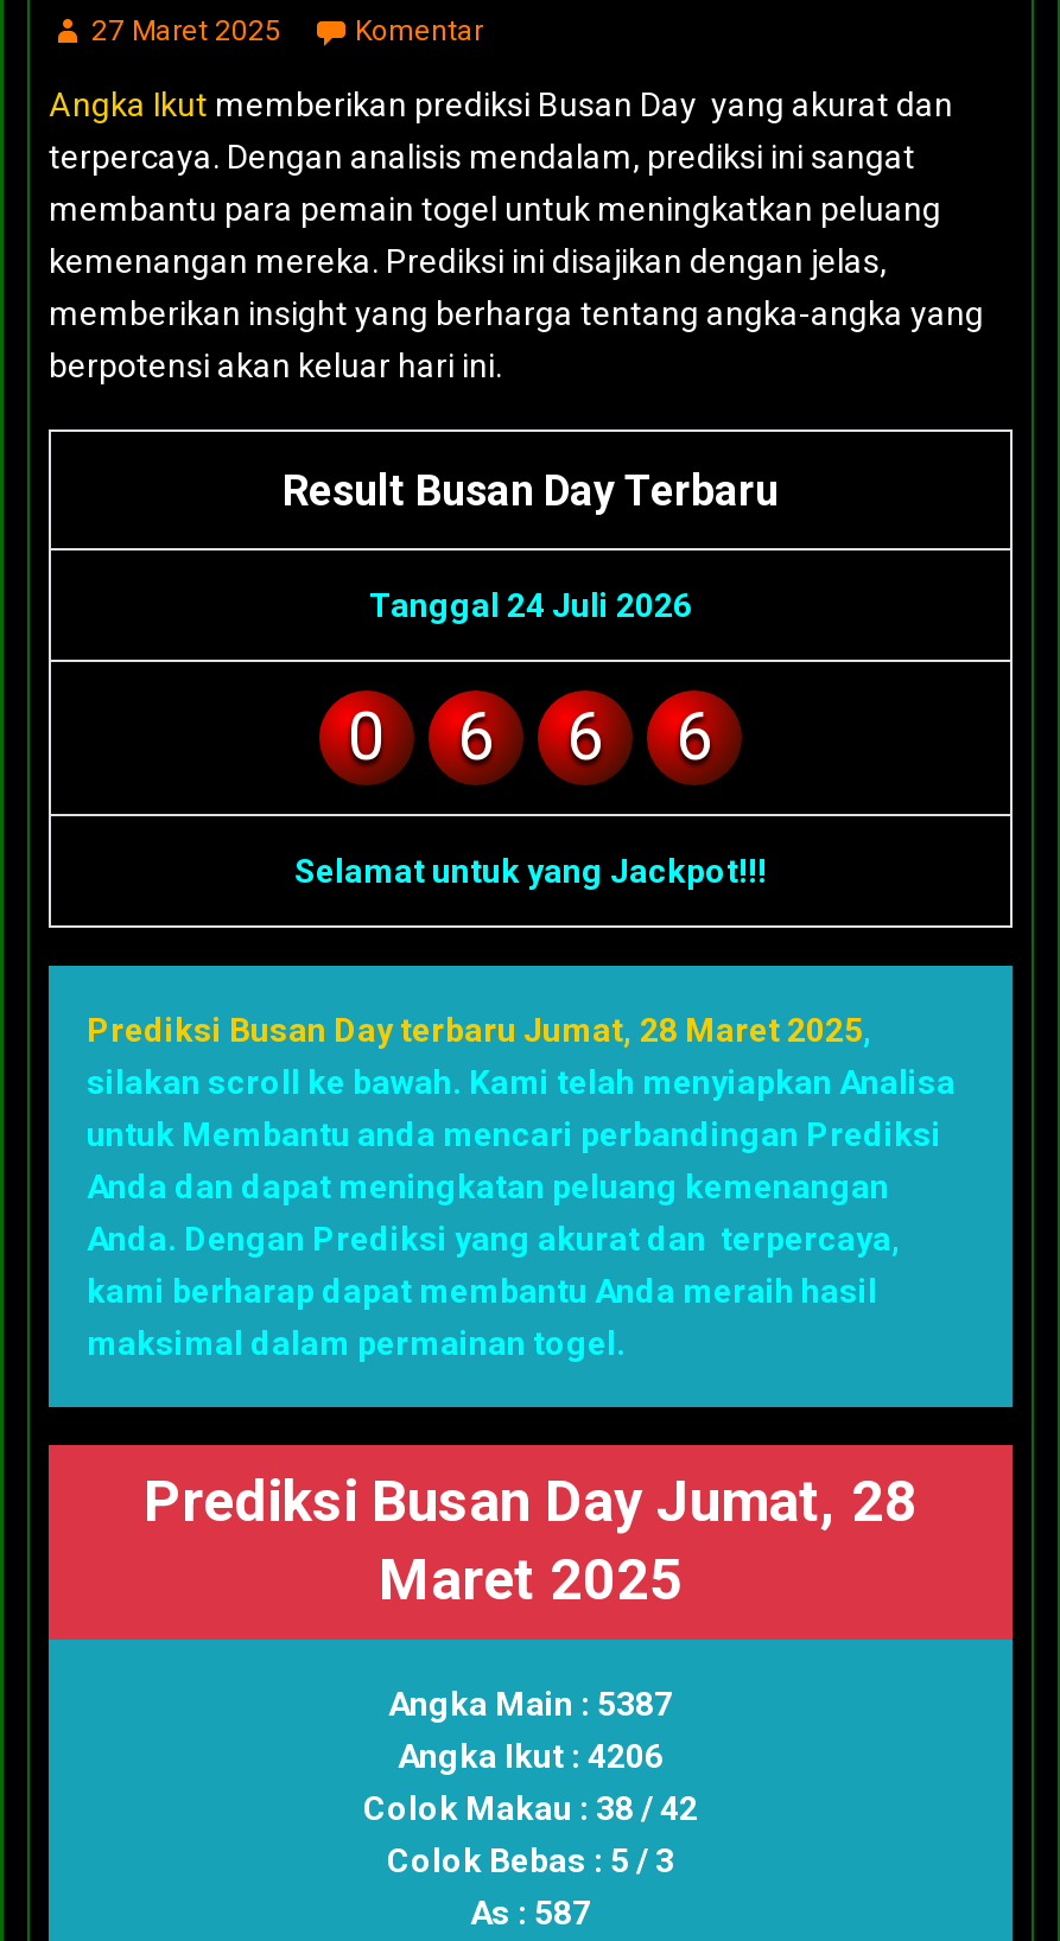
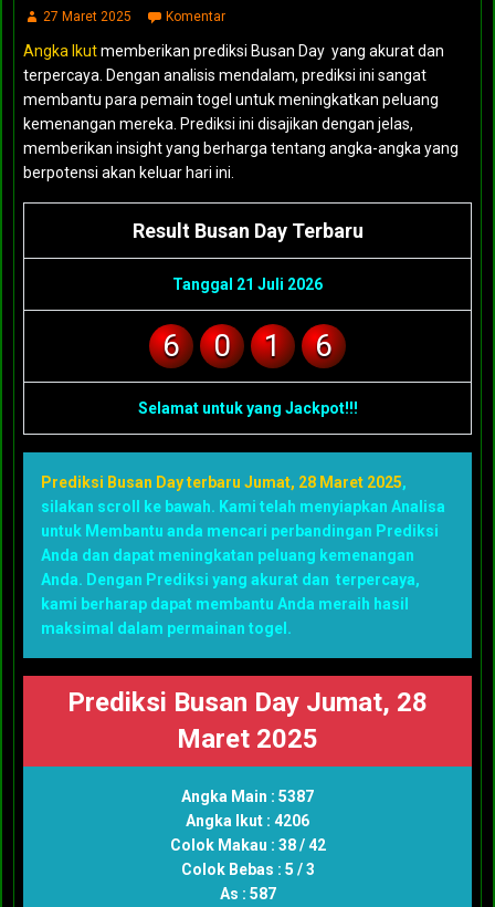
[348,585,692,775] Tanggal 24 Juli 2026 | 0 -> [172,275,323,293] Tanggal 21 Juli 2026
[566,696,604,775] 6 -> [213,327,282,363] 0 | 1

